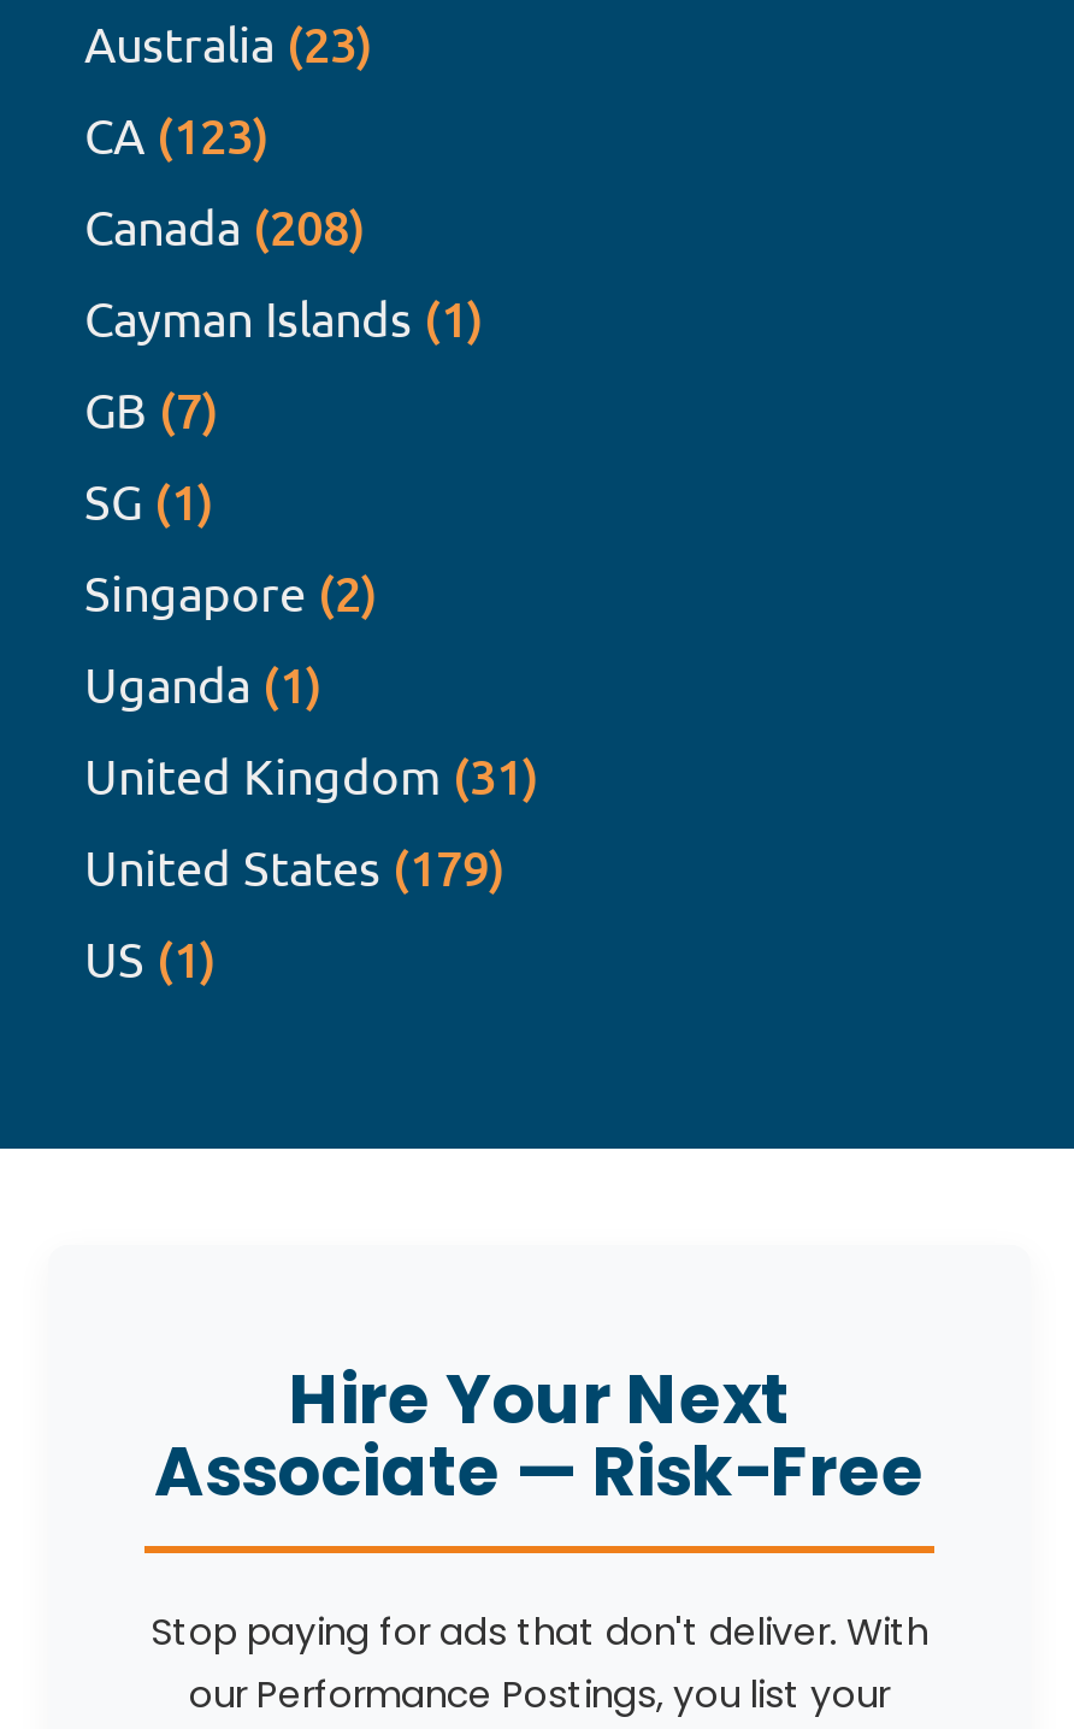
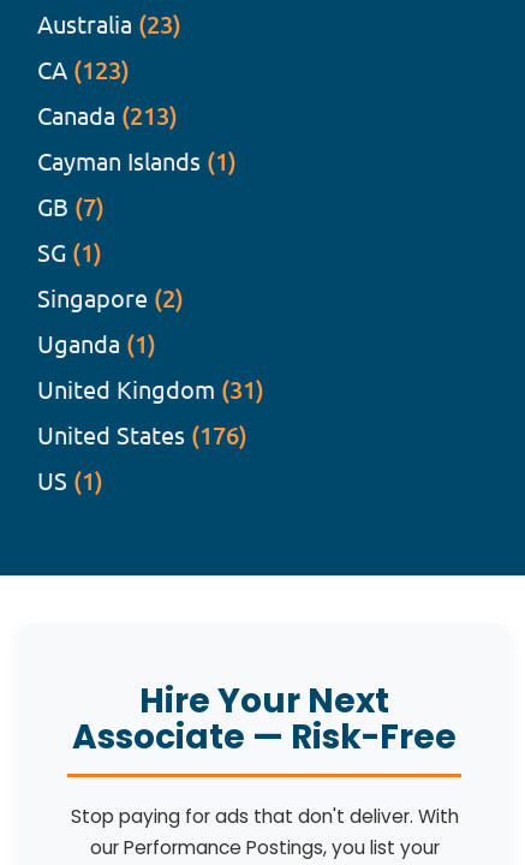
[84,195,366,258] Canada (208) -> [37,100,178,131] Canada (213)
[84,836,506,898] United States (179) -> [37,419,247,451] United States (176)

